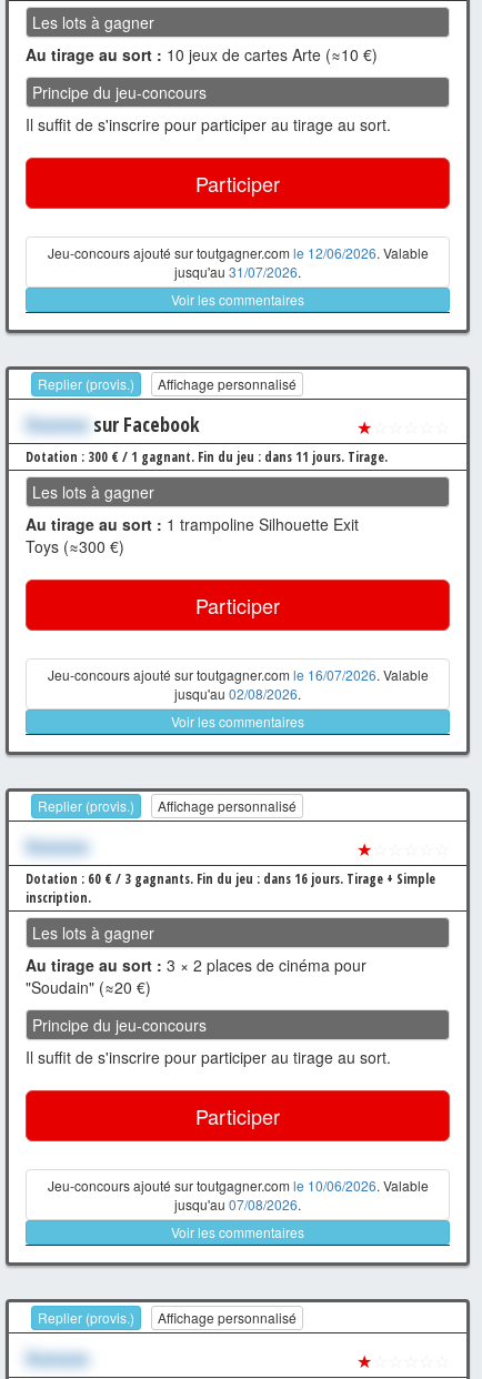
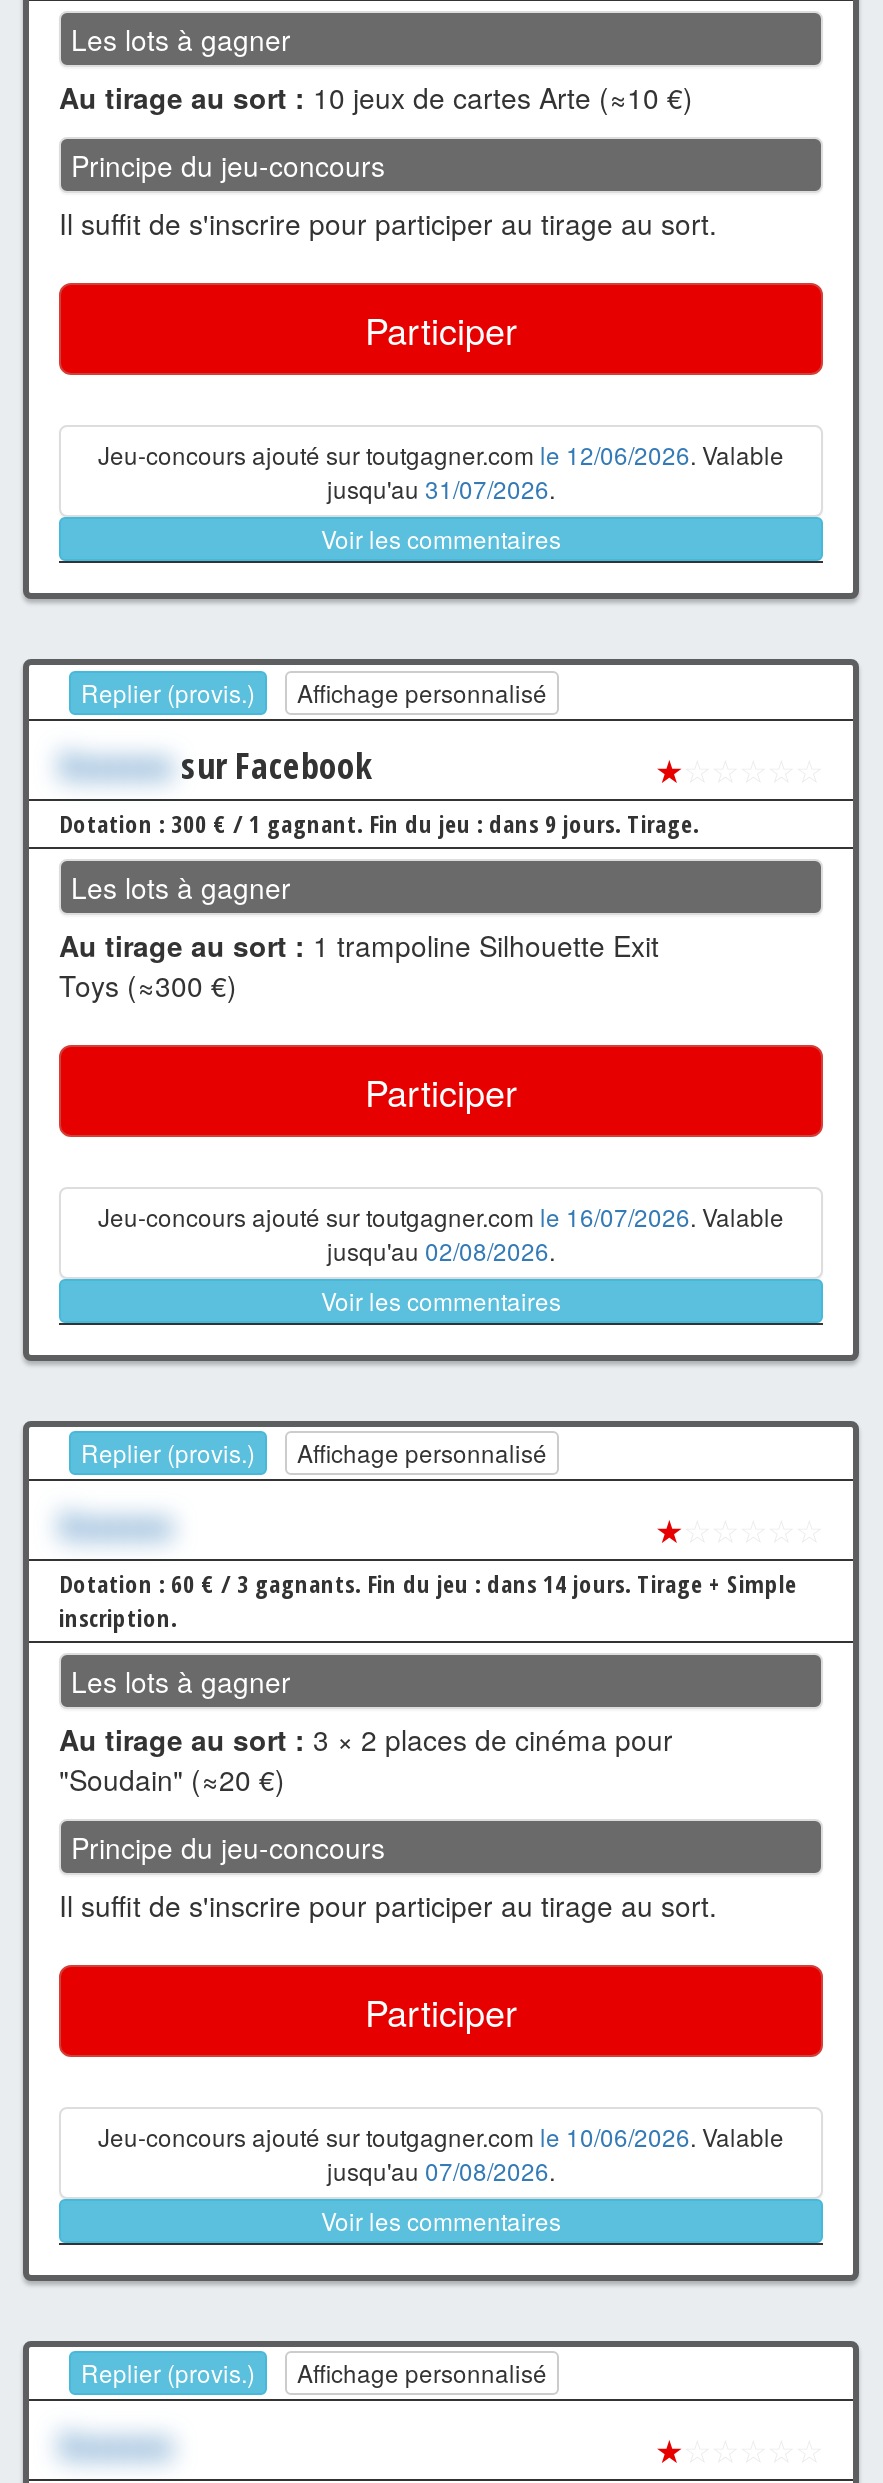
[26,447,388,466] Dotation : 300 € / 1 gagnant. Fin du jeu : dans 11 jours. Tirage. -> [59,806,699,840] Dotation : 300 € / 1 gagnant. Fin du jeu : dans 9 jours. Tirage.
[26,870,435,889] Dotation : 60 € / 3 gagnants. Fin du jeu : dans 16 jours. Tirage + Simple -> [59,1567,797,1601] Dotation : 60 € / 3 gagnants. Fin du jeu : dans 14 jours. Tirage + Simple

